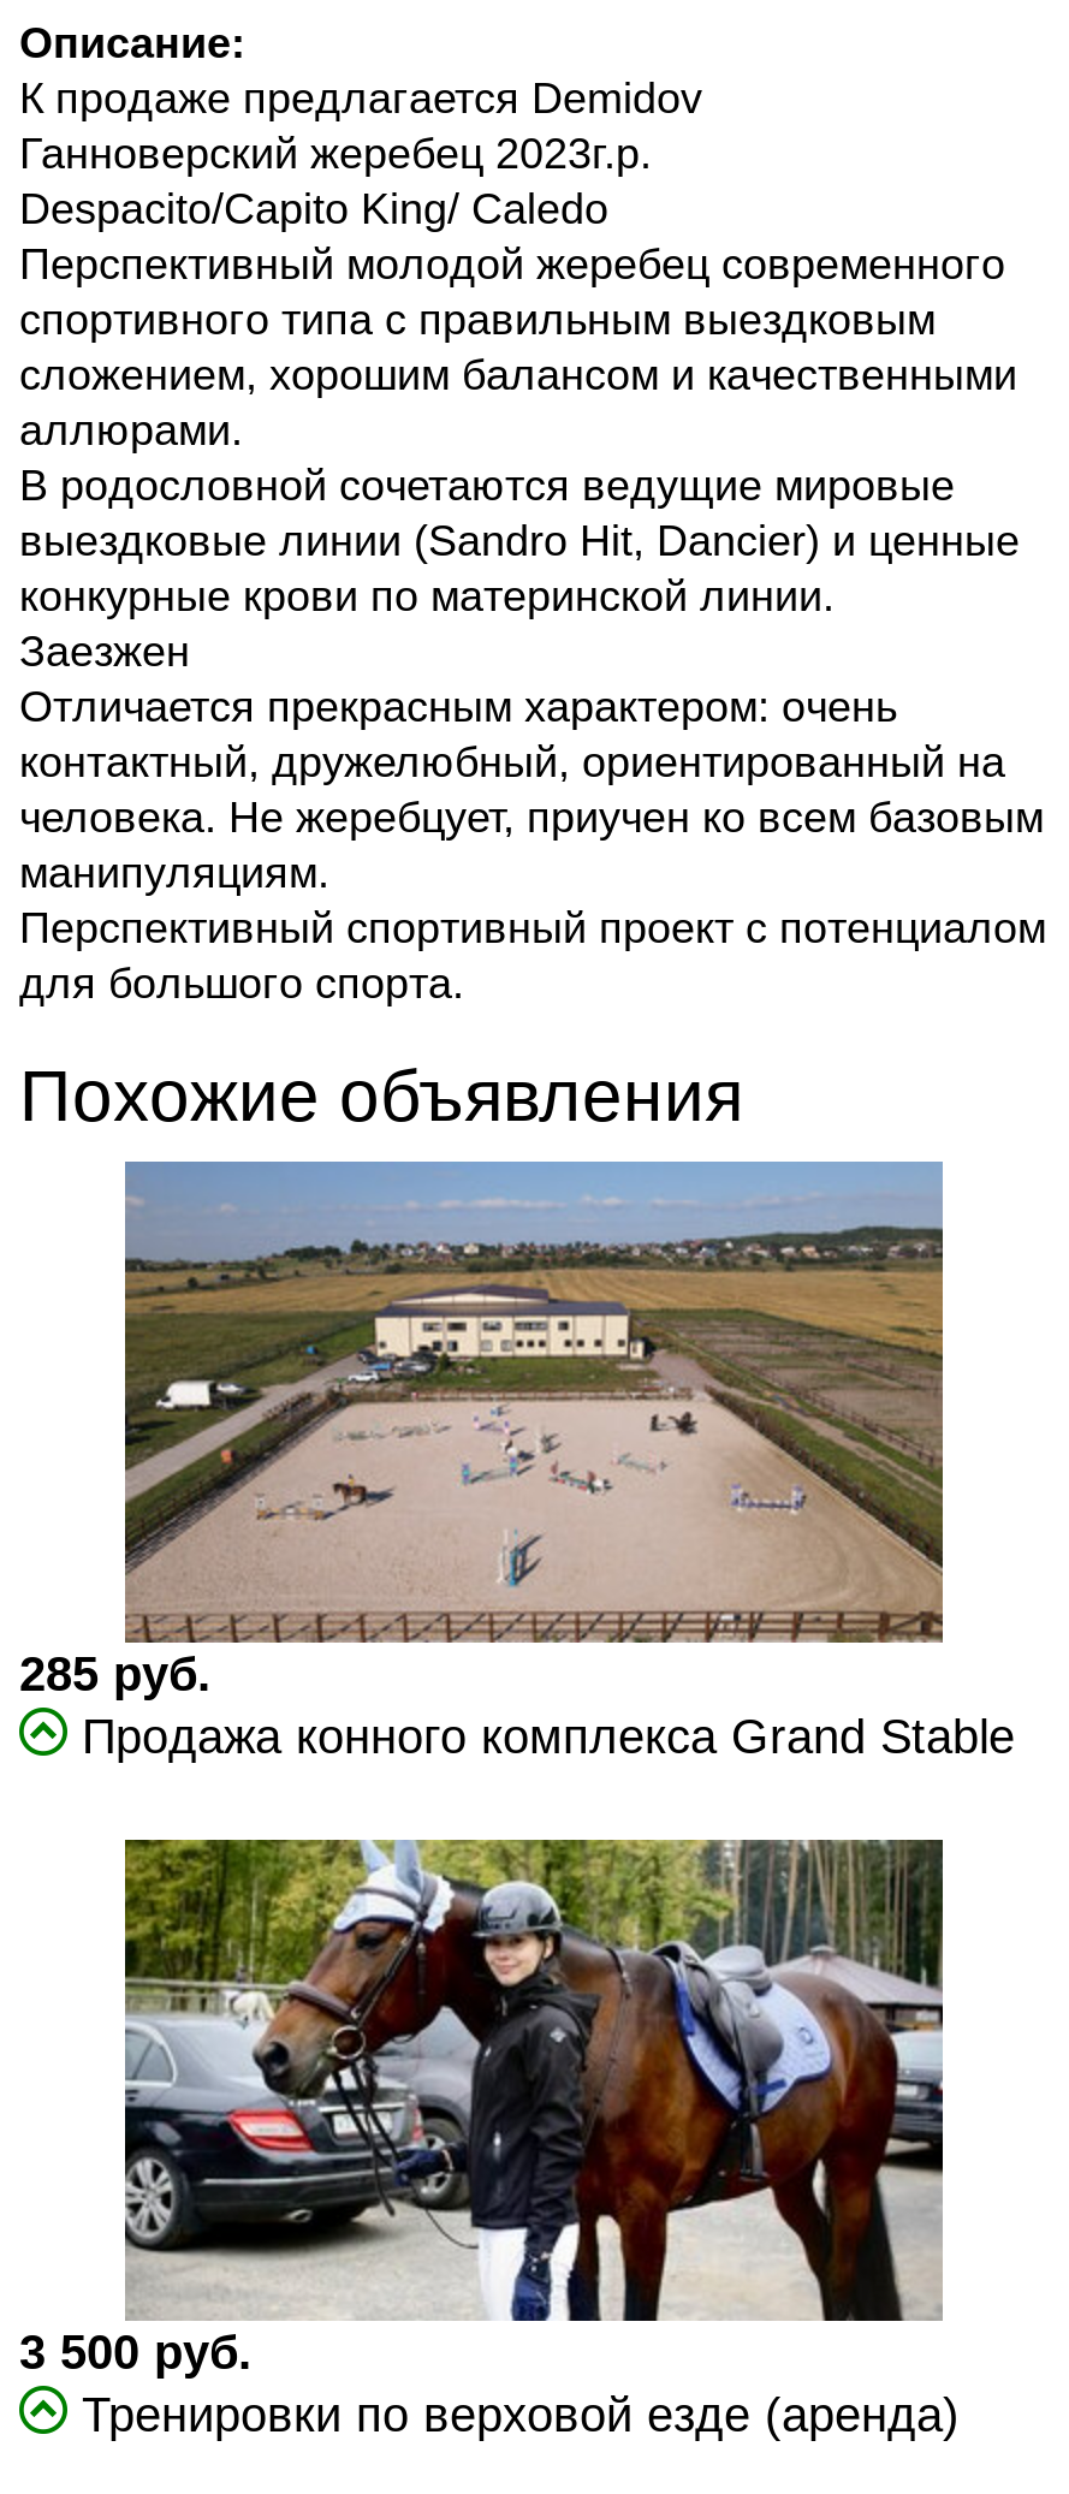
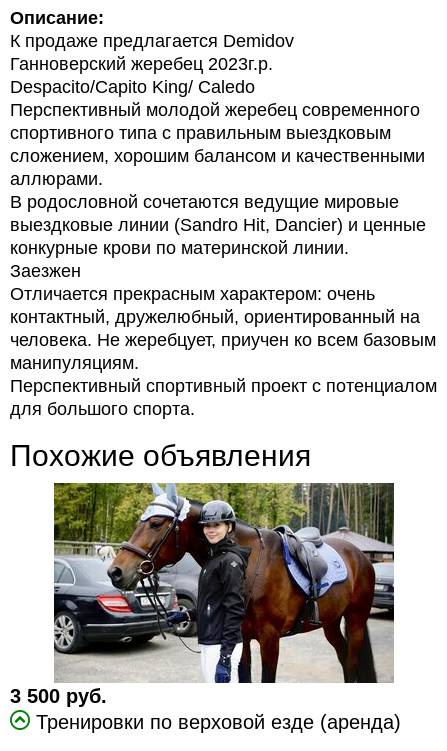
[19,1159,1015,1763] [image] | 285 руб. | Продажа конного комплекса Grand Stable -> none

